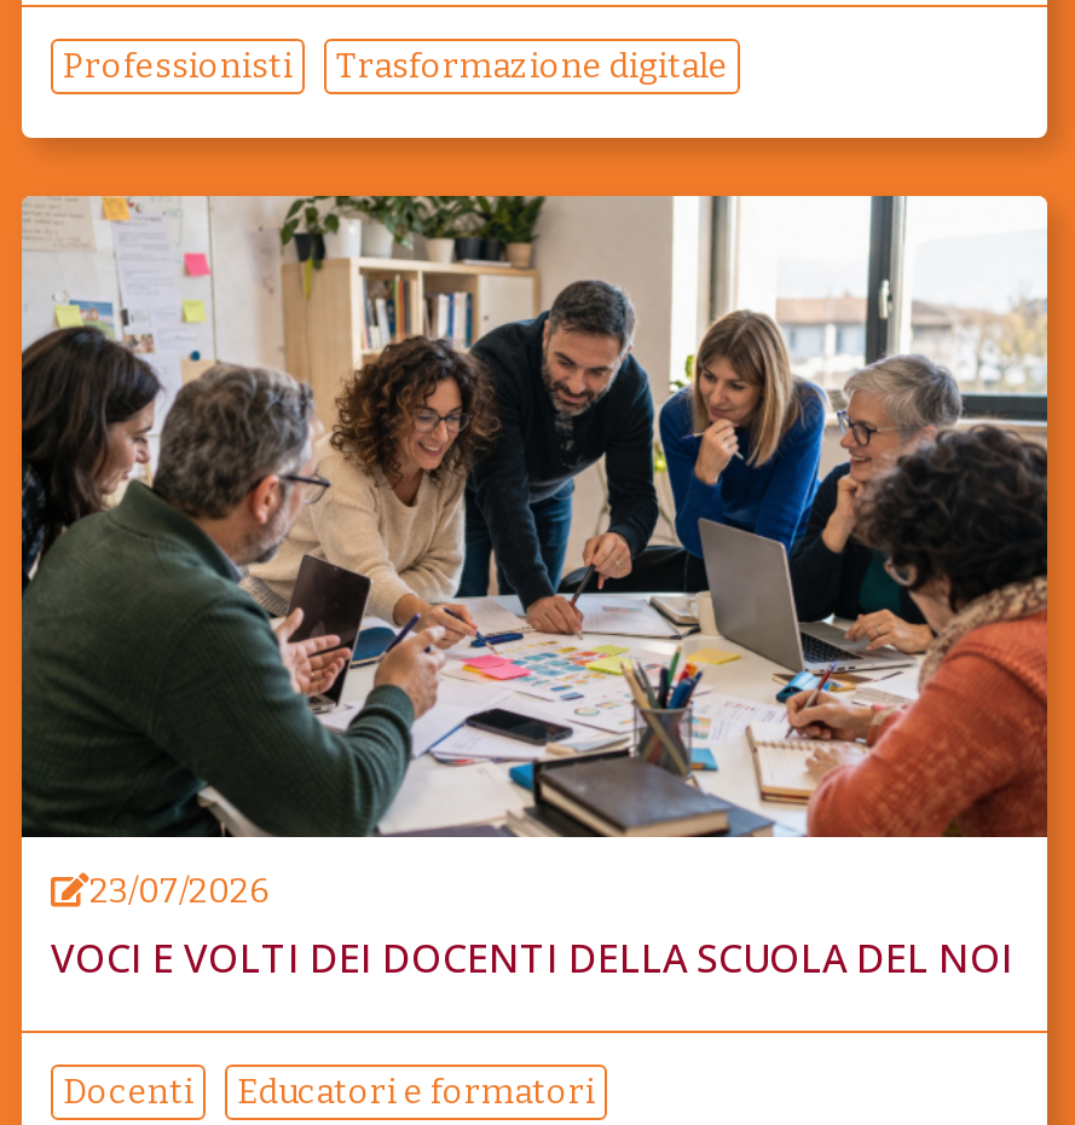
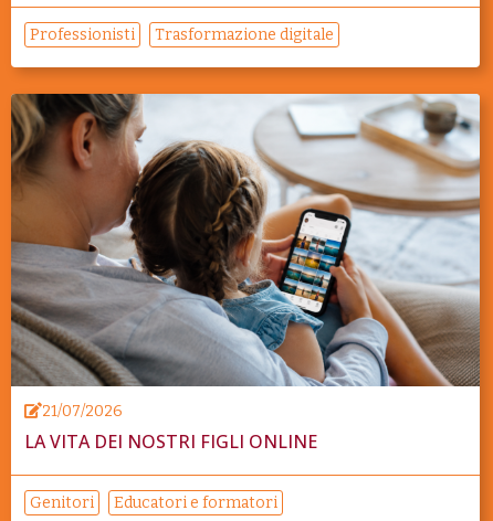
[19,194,1050,985] [image] | 23/07/2026 | VOCI E VOLTI DEI DOCENTI DELLA SCUOLA DEL NOI -> [10,93,481,454] [image] | 21/07/2026 | LA VITA DEI NOSTRI FIGLI ONLINE
[63,1072,193,1113] Docenti -> [30,493,94,512] Genitori

